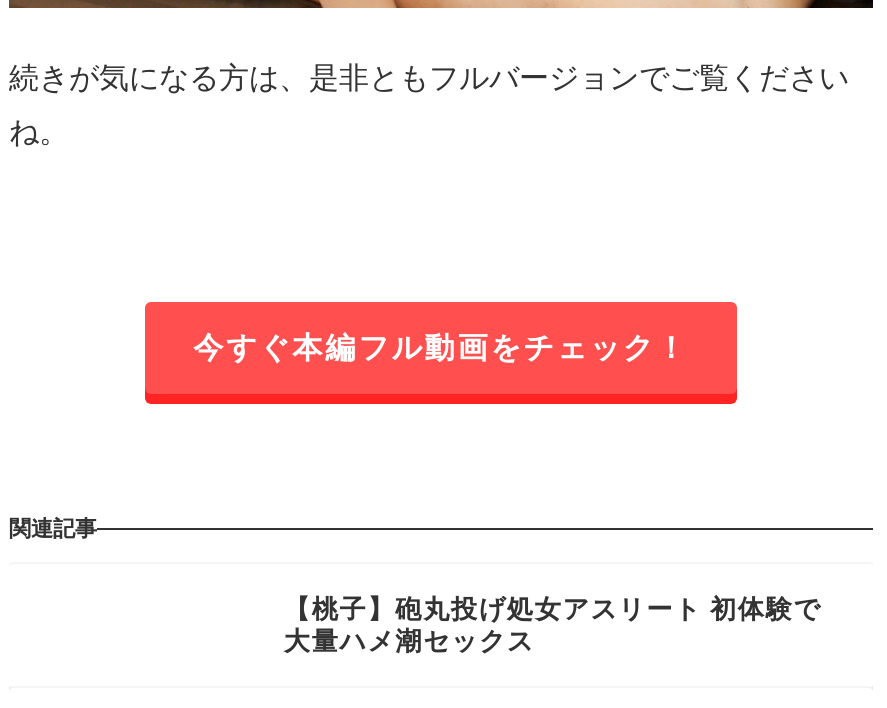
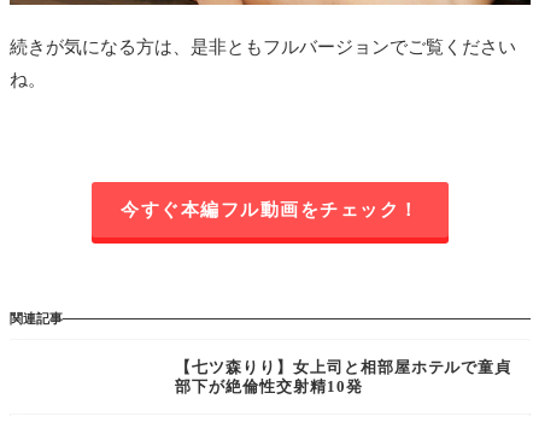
[284,595,821,657] 【桃子】砲丸投げ処女アスリート 初体験で | 大量ハメ潮セックス -> [175,358,512,396] 【七ツ森りり】女上司と相部屋ホテルで童貞 | 部下が絶倫性交射精10発

